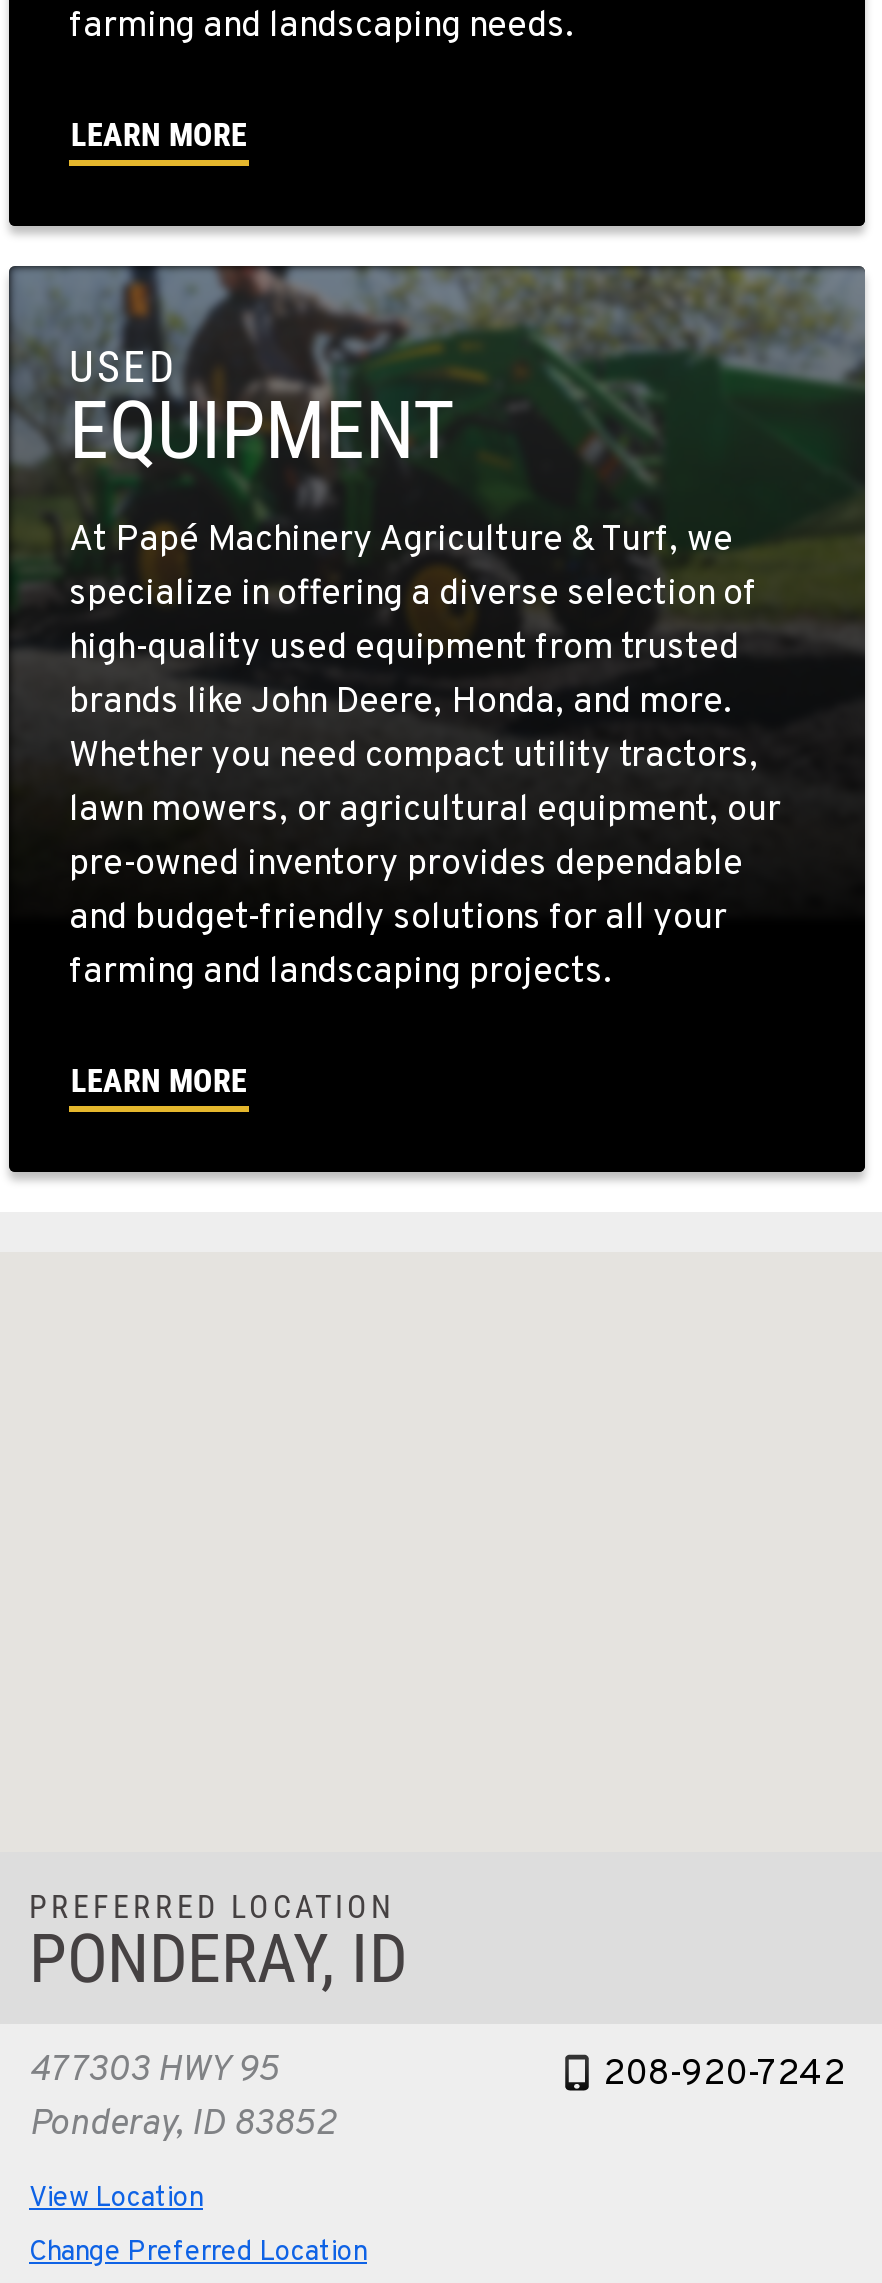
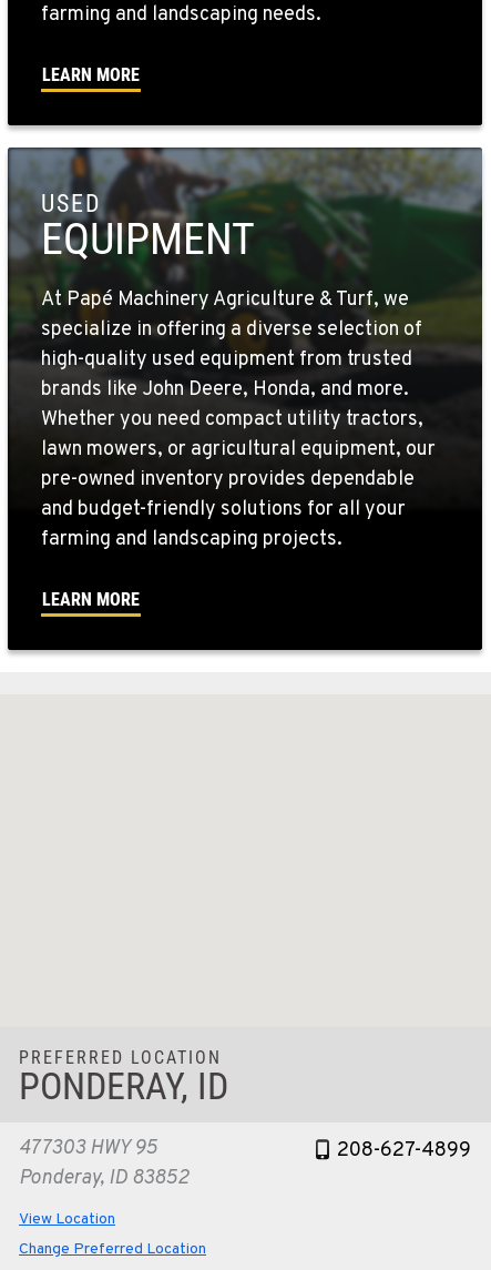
[603,2052,845,2098] 208-920-7242 -> [337,1138,471,1164] 208-627-4899

